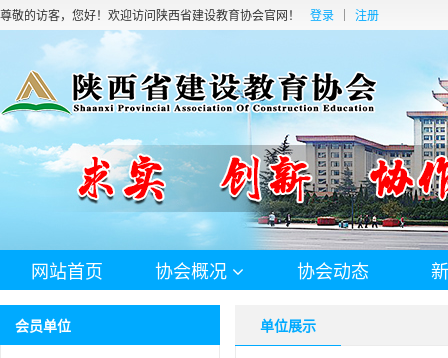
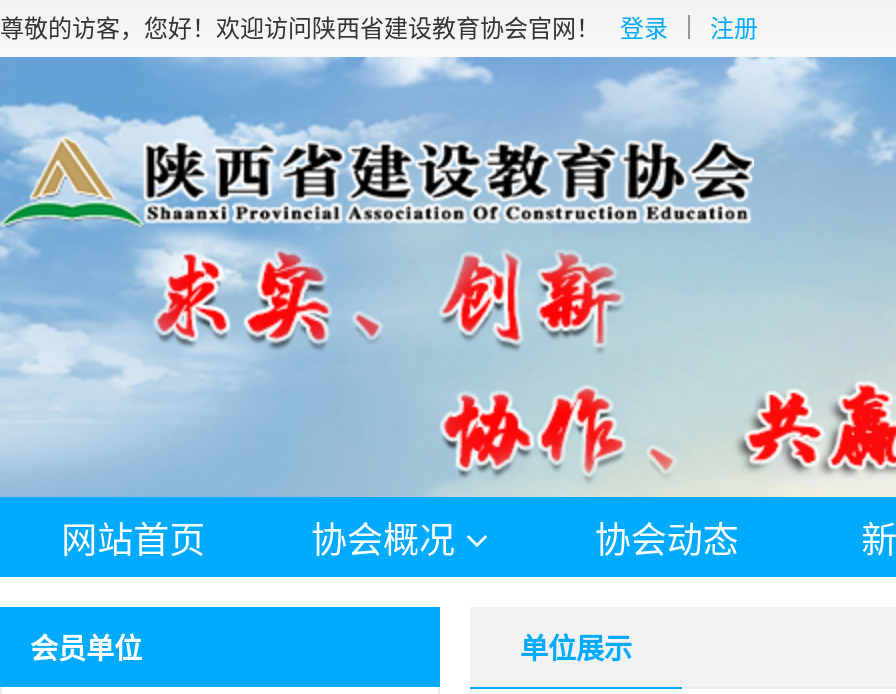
[3,30,445,250] [image] -> [6,57,890,497] [image]

